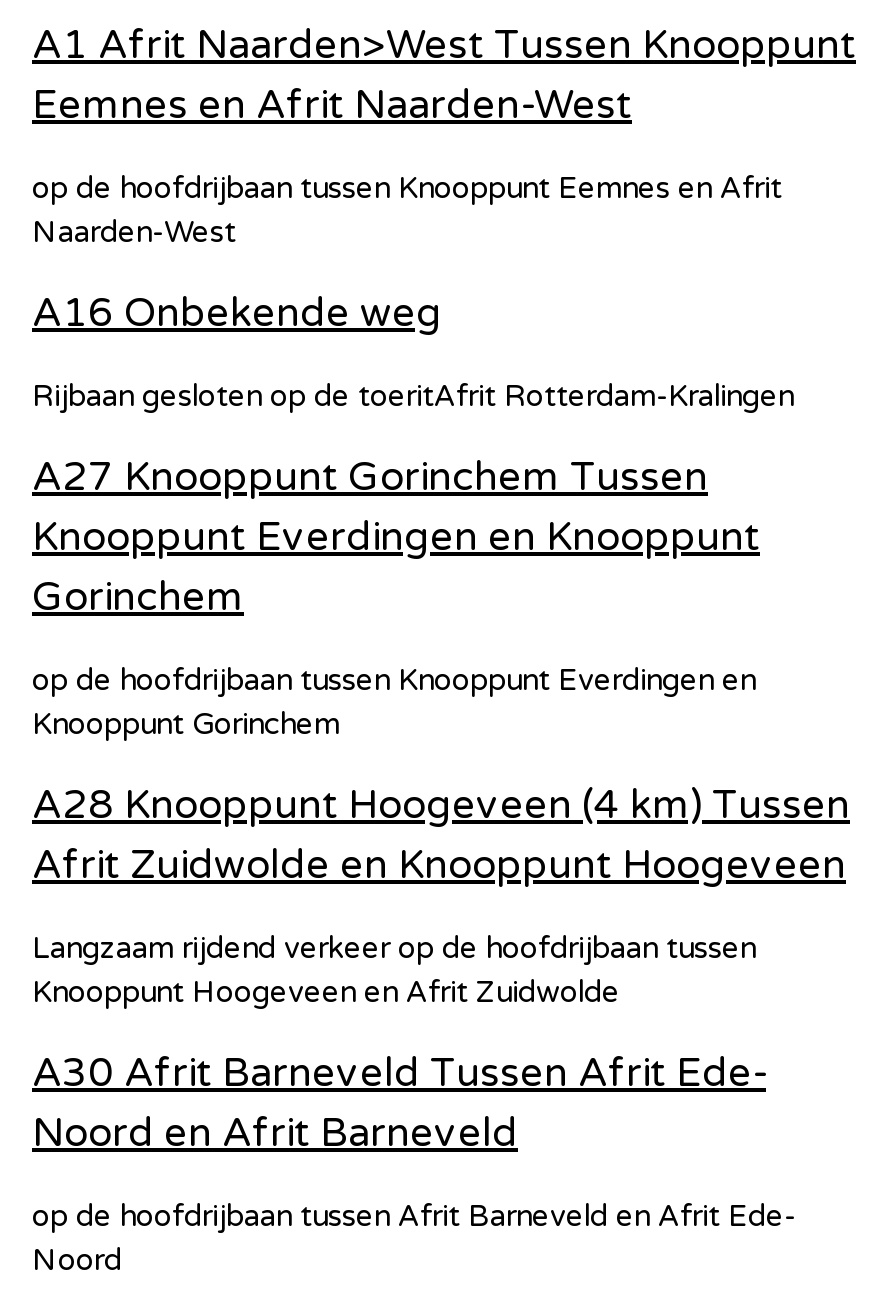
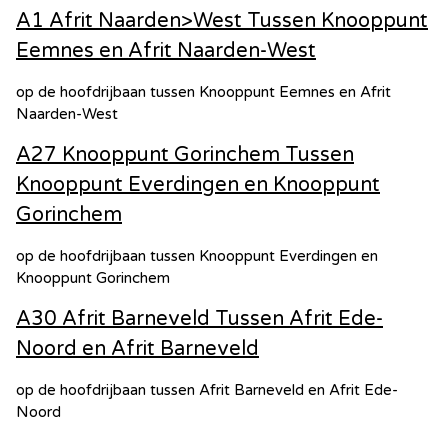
[32,290,794,414] A16 Onbekende weg | Rijbaan gesloten op de toeritAfrit Rotterdam-Kralingen -> none
[32,782,850,1010] A28 Knooppunt Hoogeveen (4 km) Tussen | Afrit Zuidwolde en Knooppunt Hoogeveen | Langzaam rijdend verkeer op de hoofdrijbaan tussen | Knooppunt Hoogeveen en Afrit Zuidwolde -> none

